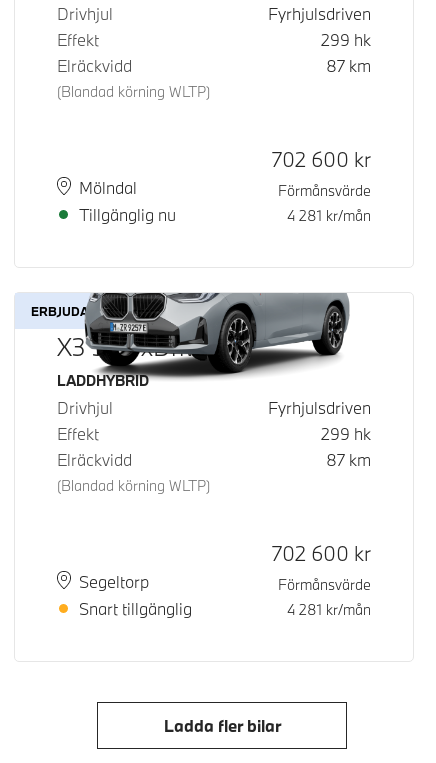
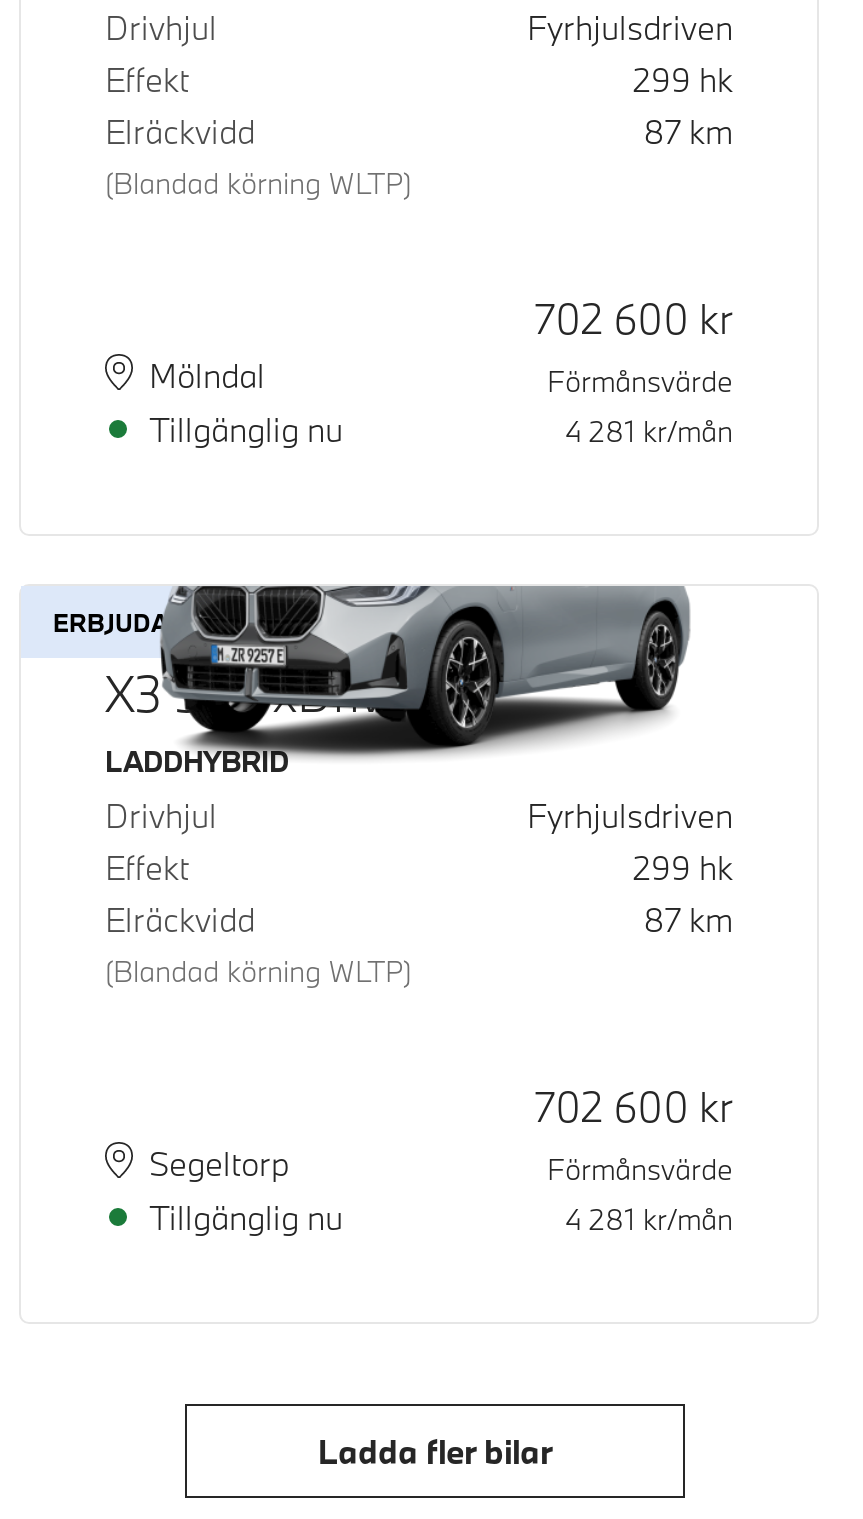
[79,598,192,619] Snart tillgänglig -> [149,1196,343,1238] Tillgänglig nu

